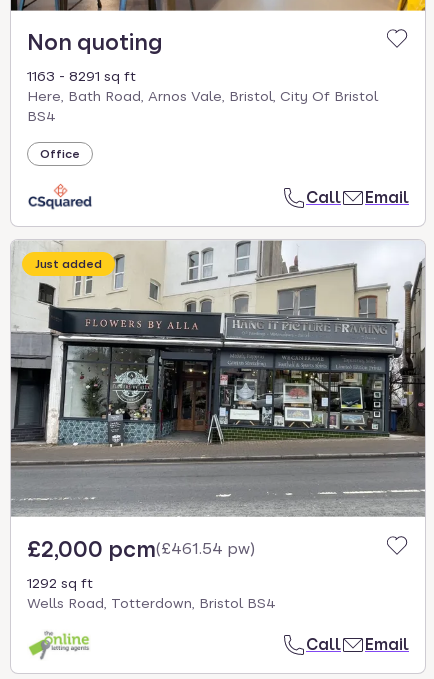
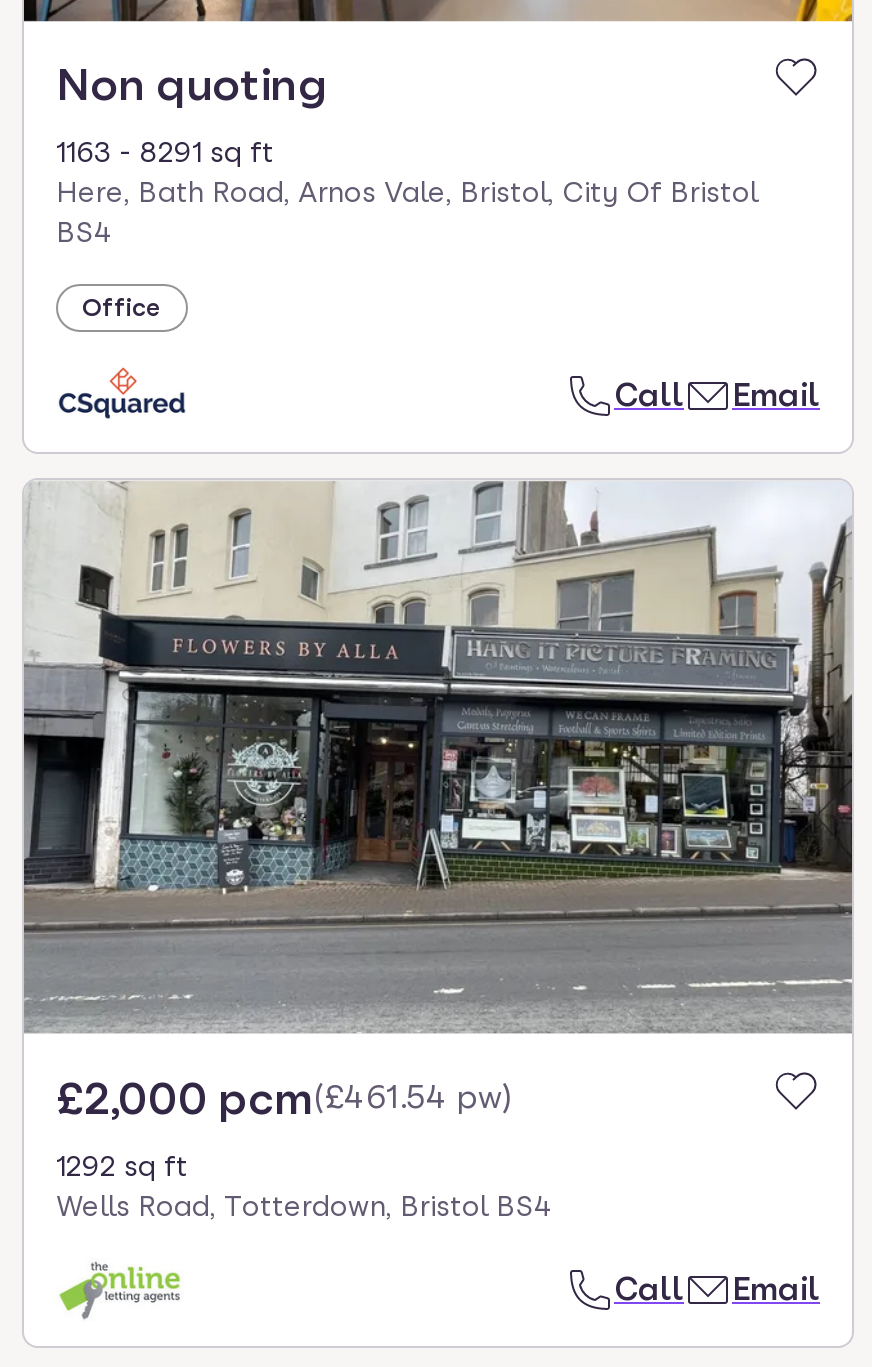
[35,257,102,271] Just added -> none

